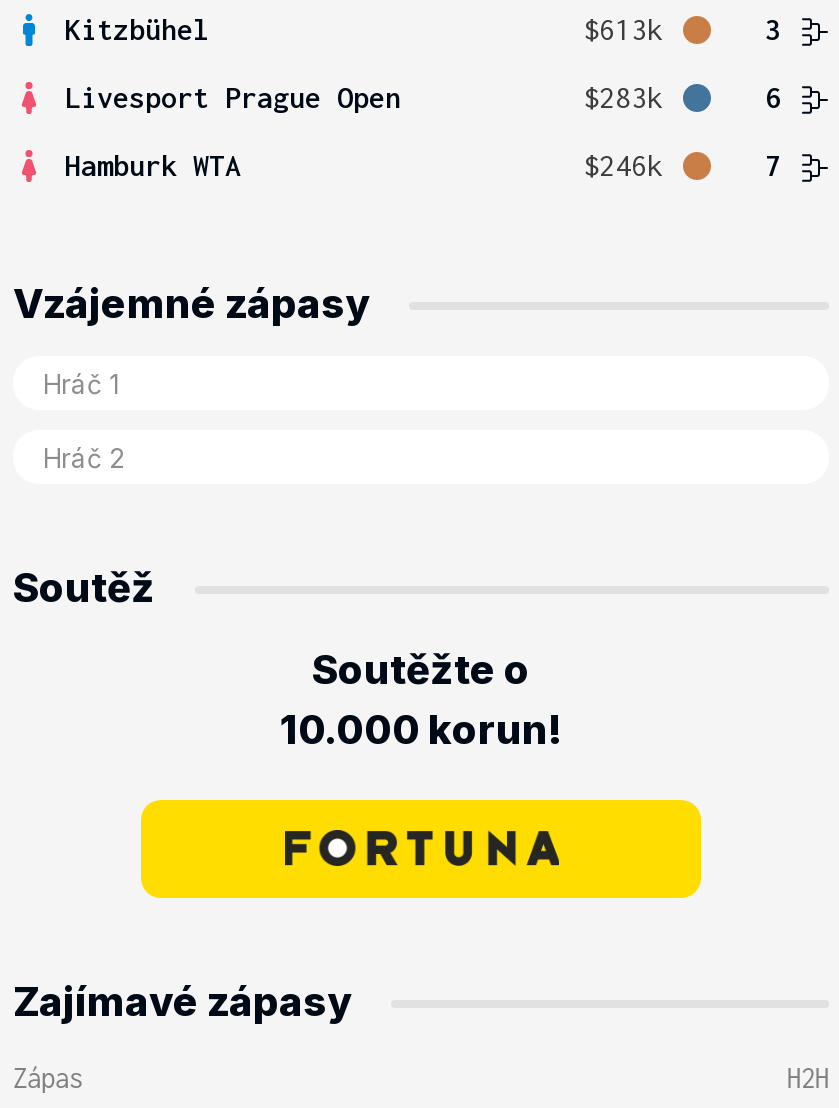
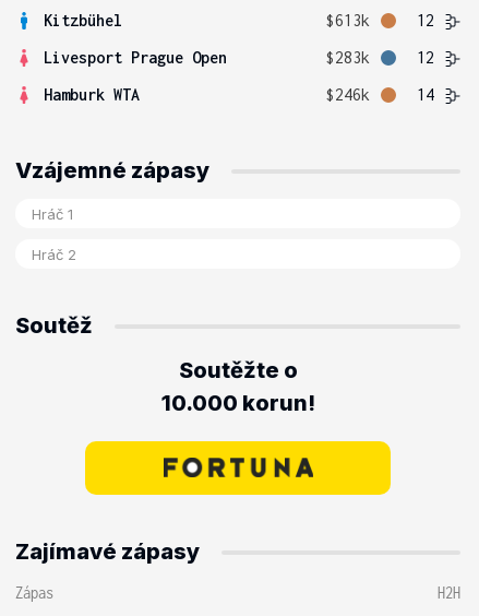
[765,12,781,46] 3 -> [417,11,434,29] 12
[765,80,781,114] 6 -> [417,48,434,67] 12
[765,148,781,182] 7 -> [417,85,434,104] 14

